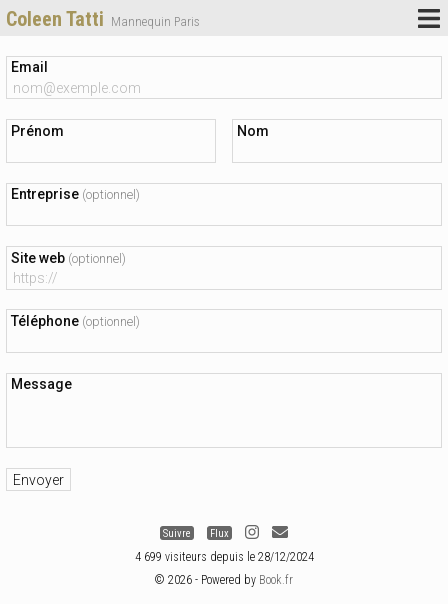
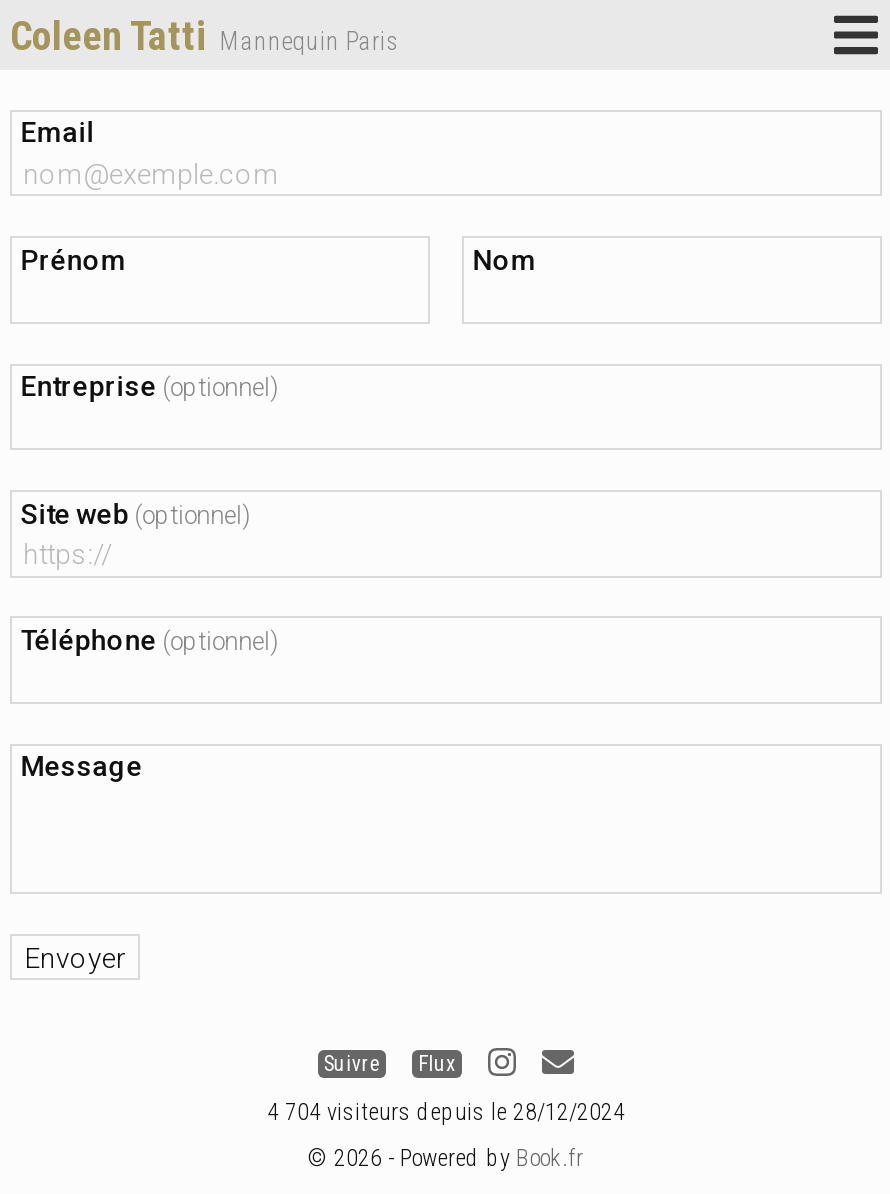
[134,550,313,564] 4 699 visiteurs depuis le 28/12/2024 -> [267,1099,625,1127] 4 704 visiteurs depuis le 28/12/2024

